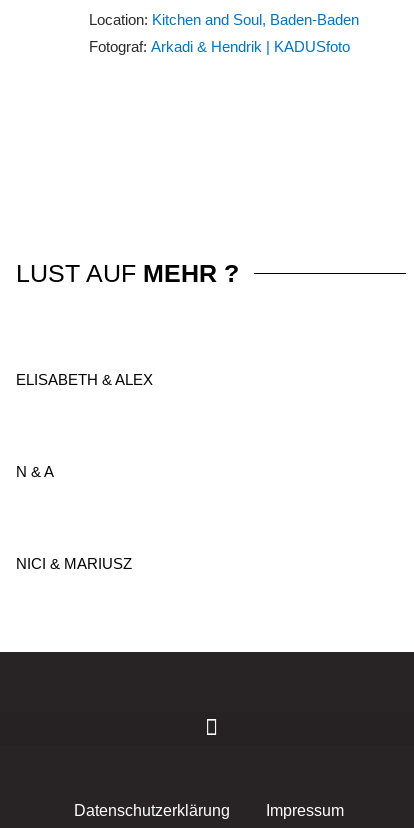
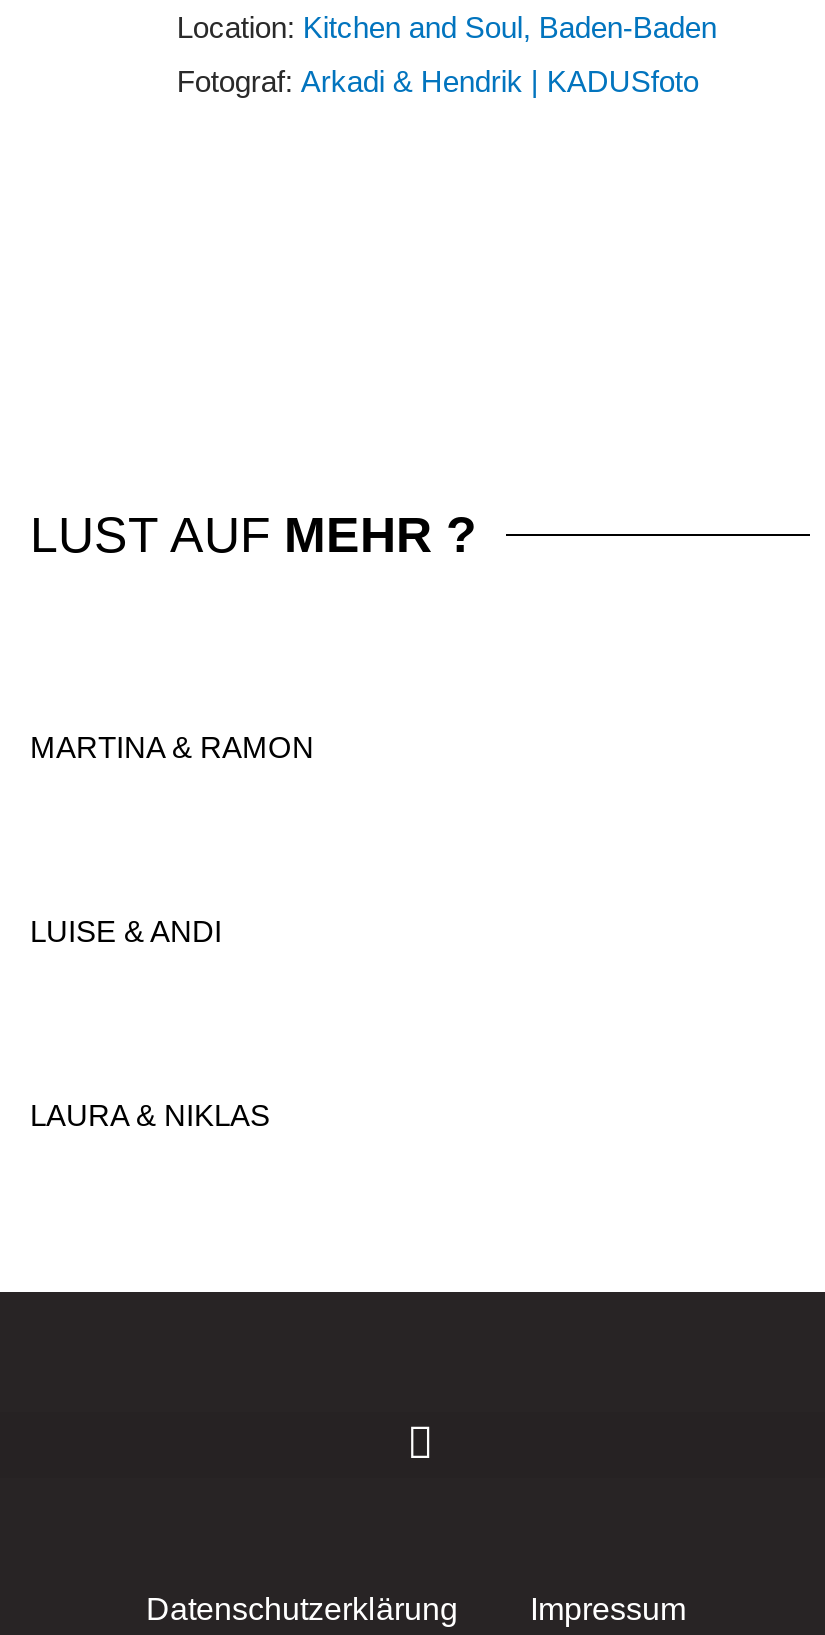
[16,371,153,388] ELISABETH & ALEX -> [30,730,314,764] MARTINA & RAMON
[16,463,54,480] N & A -> [30,914,222,948] LUISE & ANDI
[16,555,132,572] NICI & MARIUSZ -> [30,1098,270,1132] LAURA & NIKLAS

